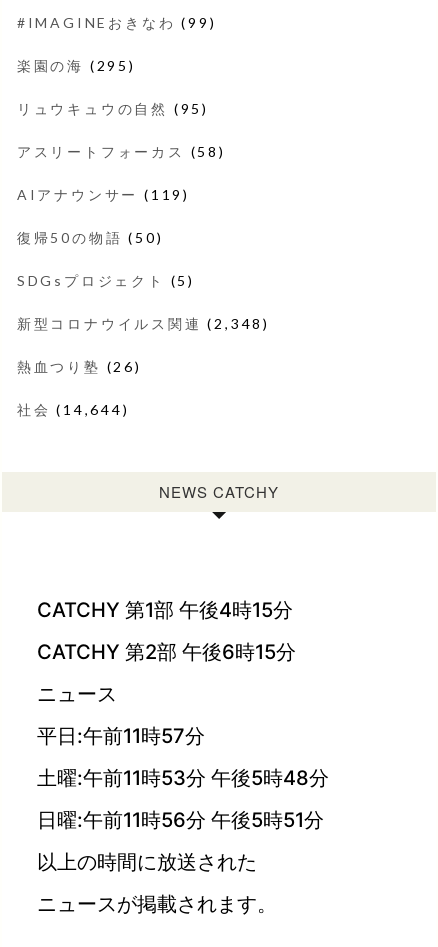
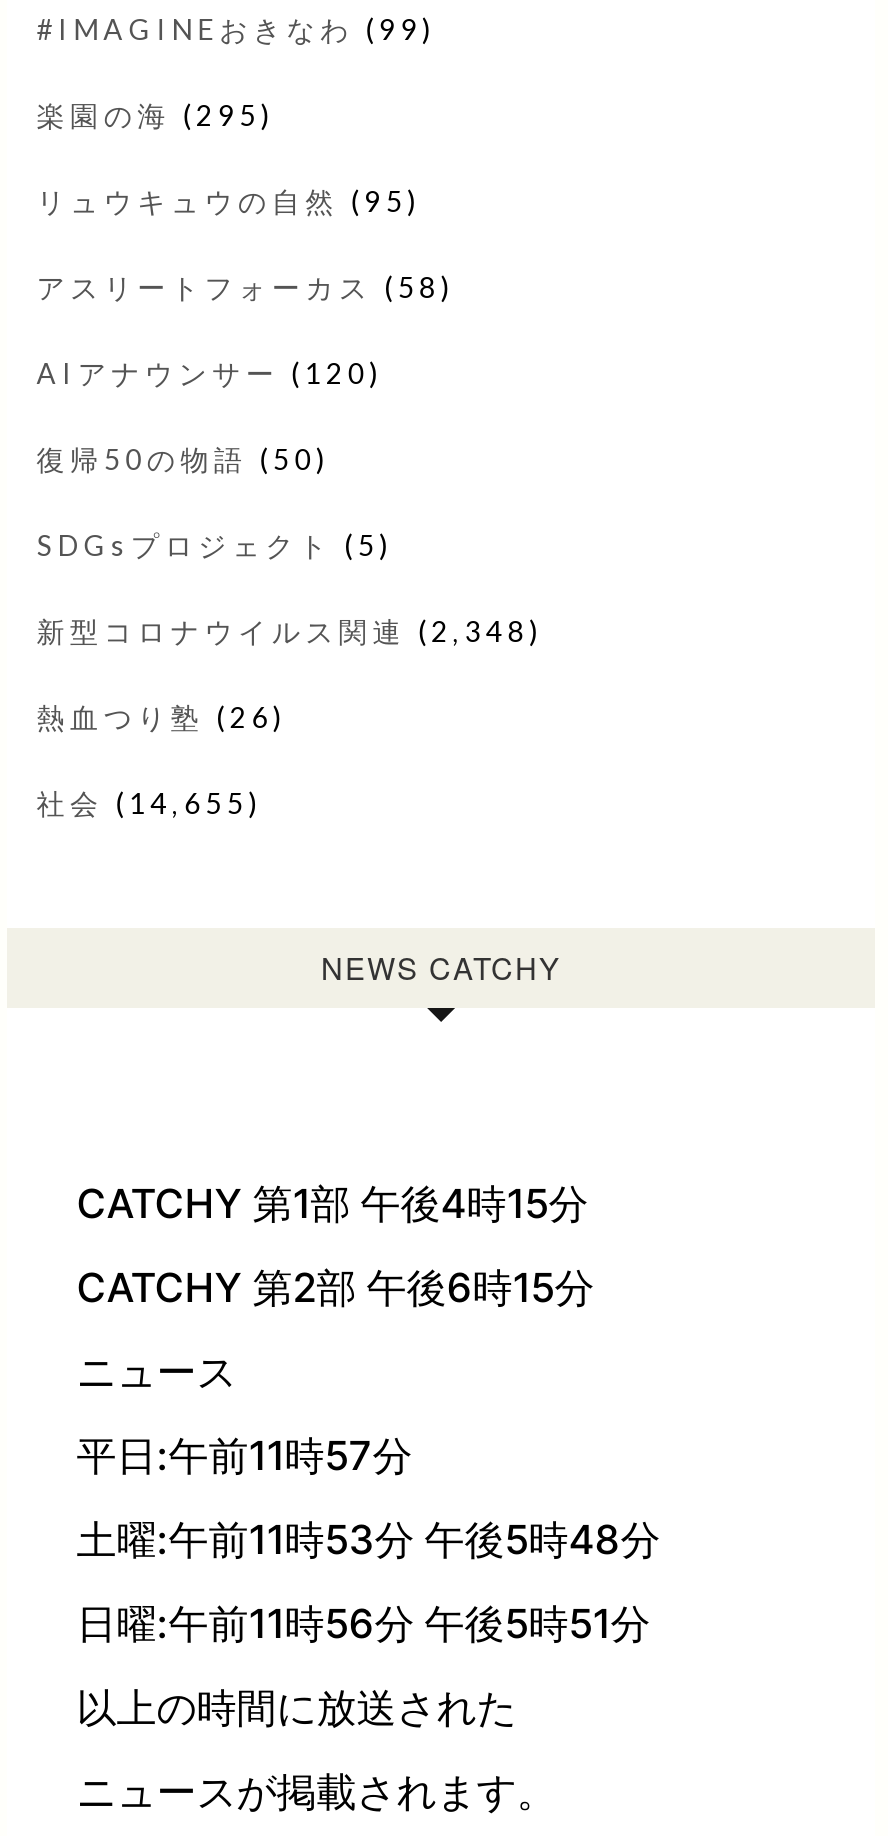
[17,186,190,203] AIアナウンサー(119) -> [36,356,383,390] AIアナウンサー(120)
[17,401,129,418] 社会(14,644) -> [36,786,262,820] 社会(14,655)

